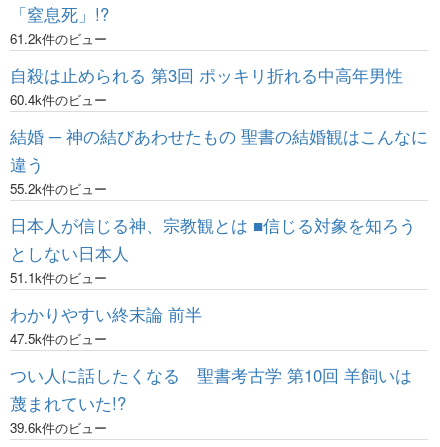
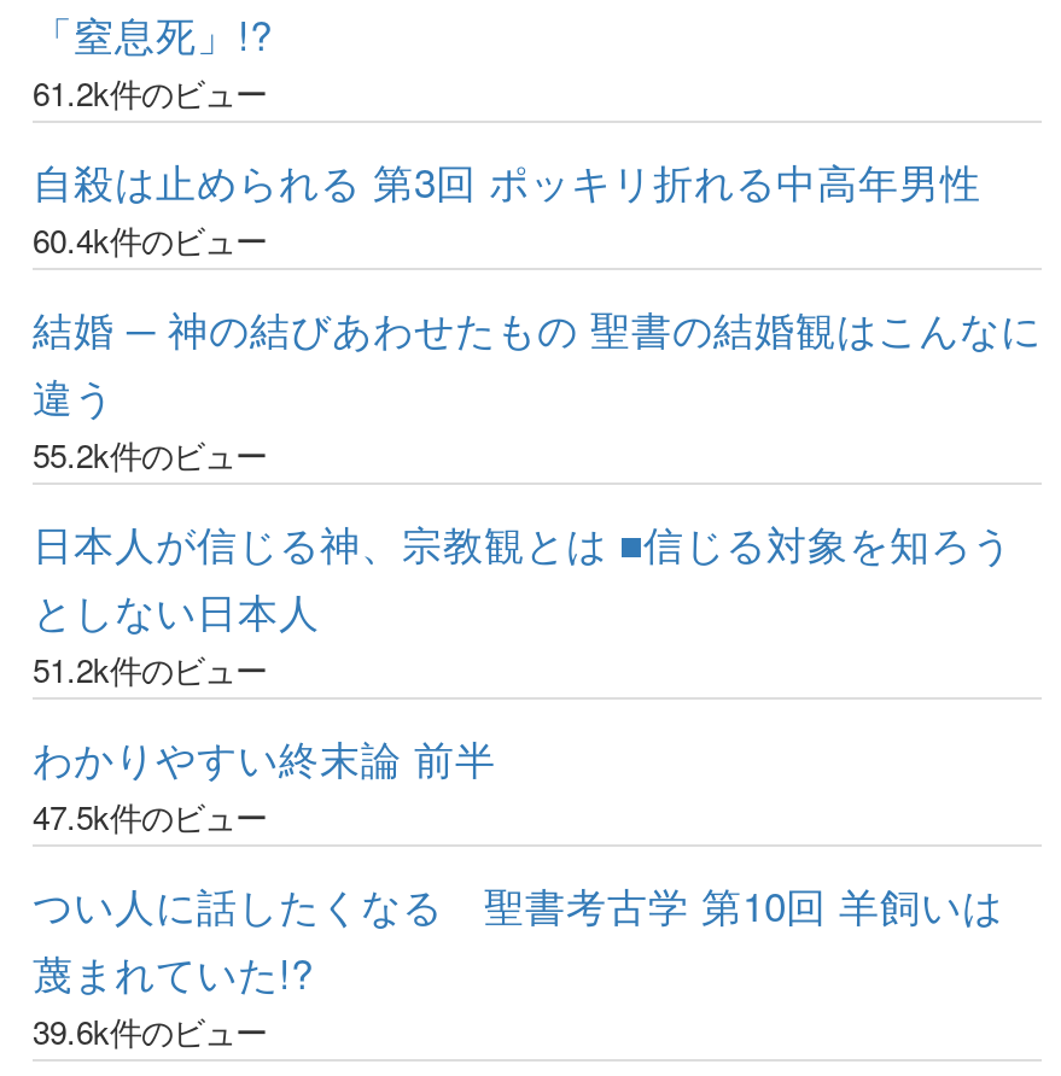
[10,268,107,287] 51.1k件のビュー -> [33,647,267,693] 51.2k件のビュー

